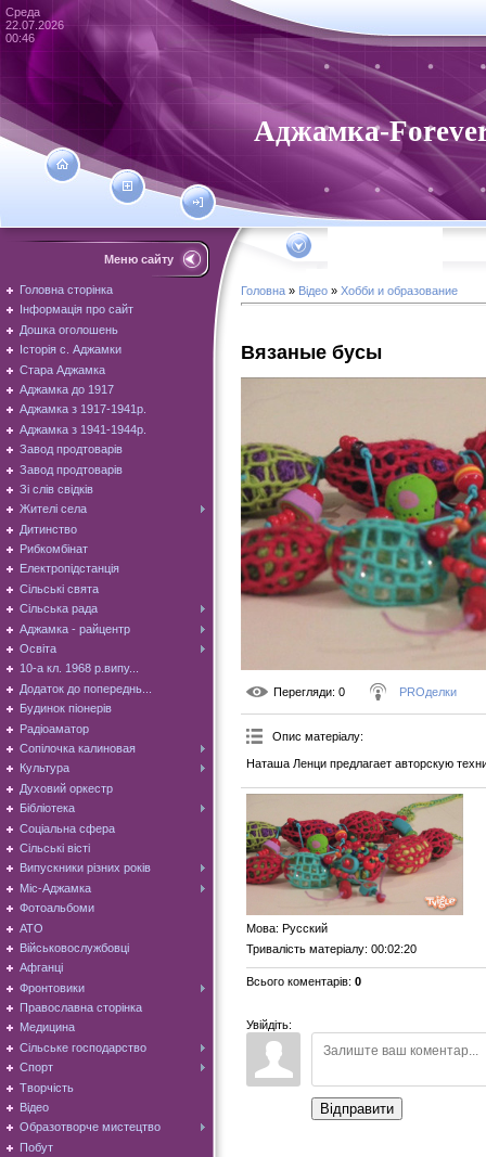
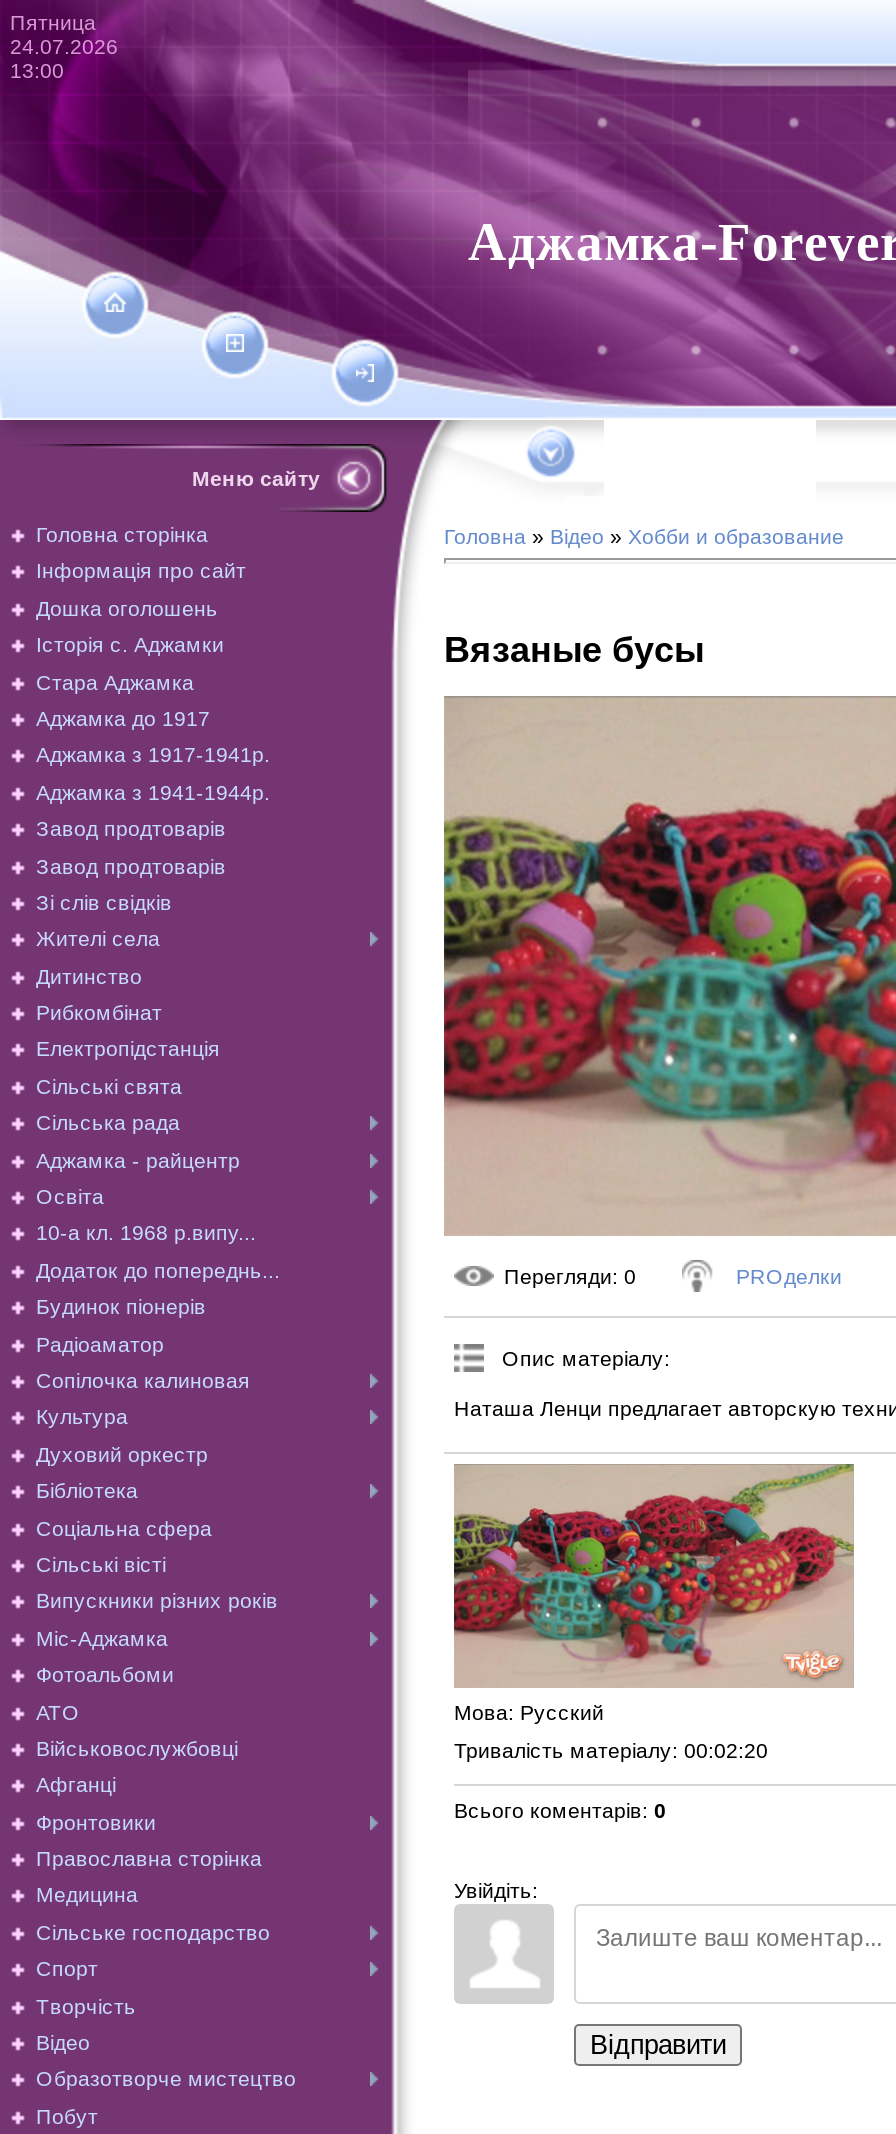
[5,5,64,44] Среда | 22.07.2026 | 00:46 -> [10,10,118,82] Пятница | 24.07.2026 | 13:00

